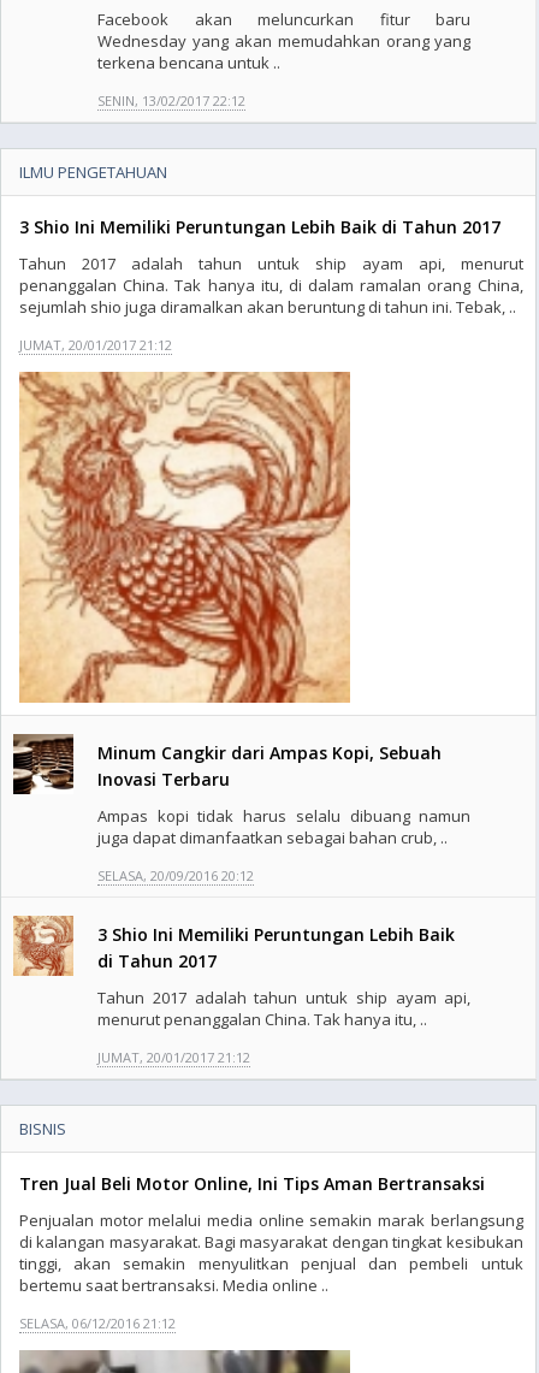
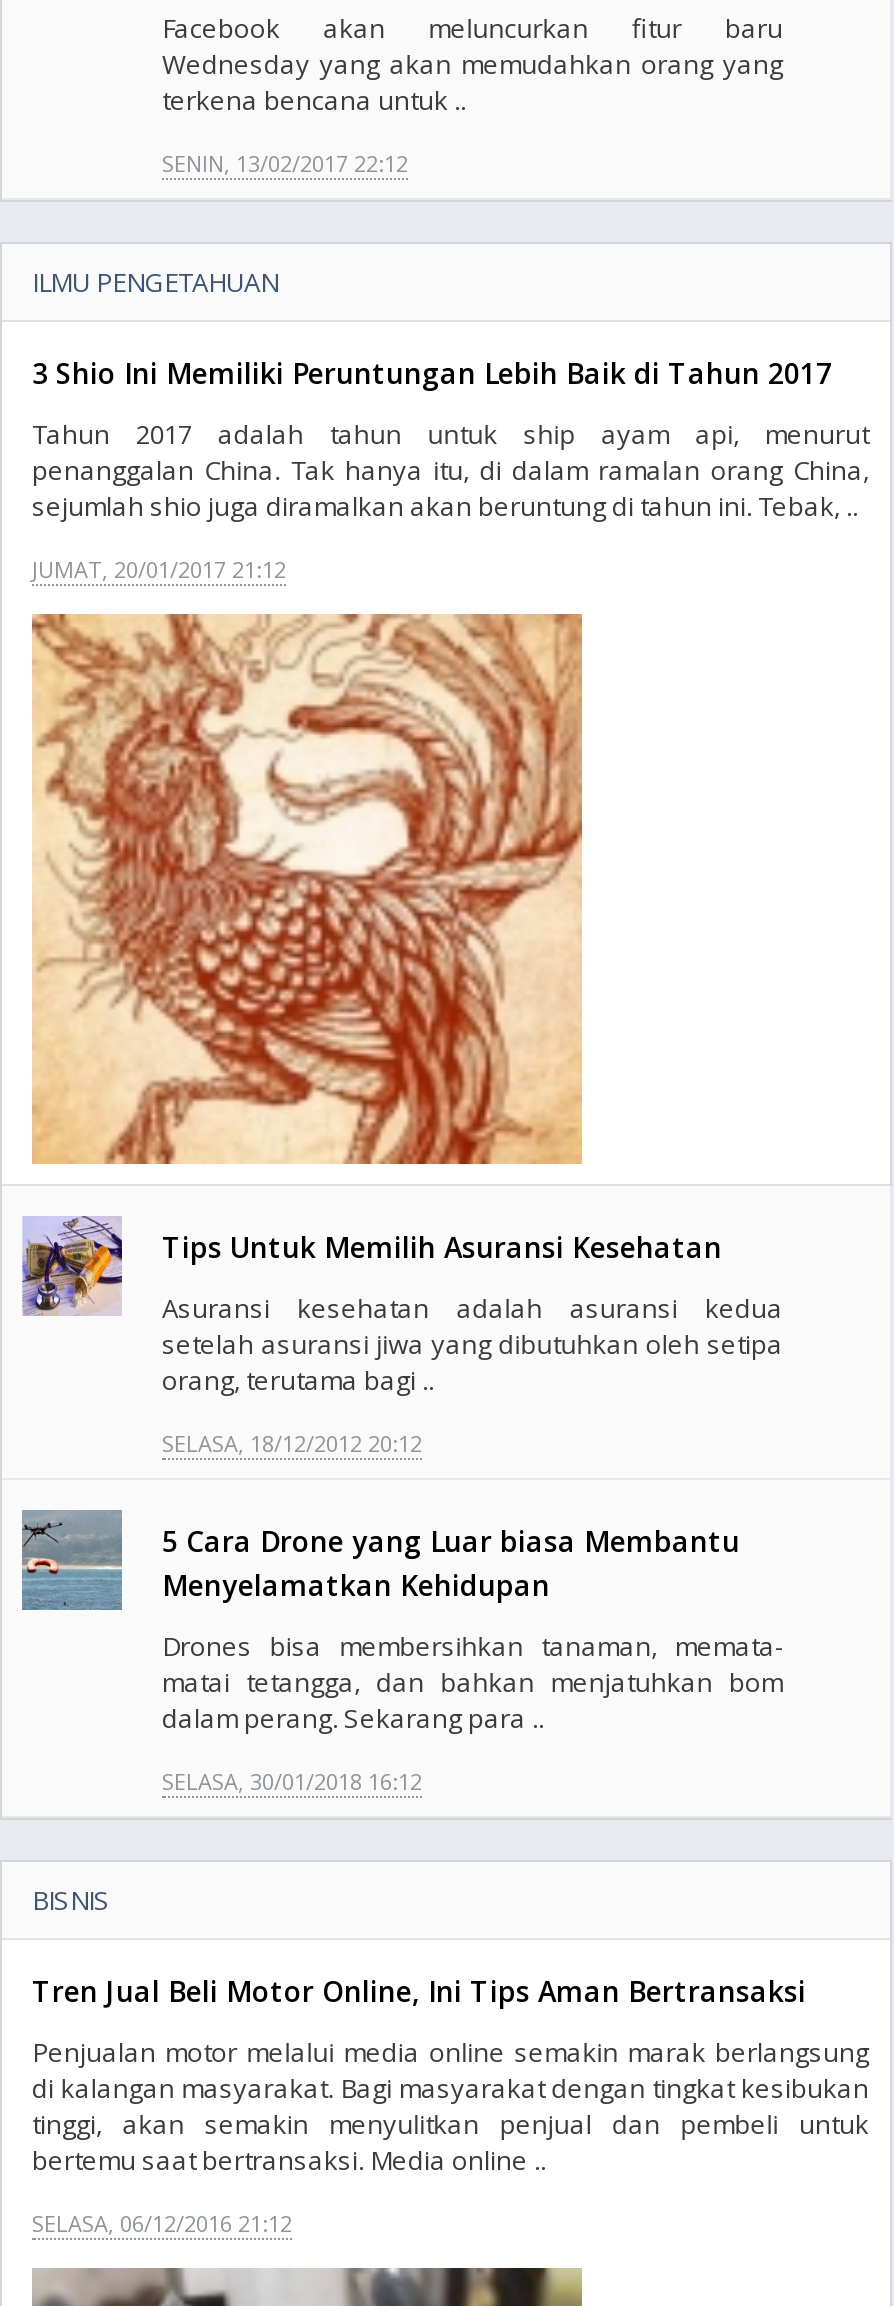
[12,733,442,795] [image] | Minum Cangkir dari Ampas Kopi, Sebuah | Inovasi Terbaru -> [22,1216,722,1316] [image] | Tips Untuk Memilih Asuransi Kesehatan
[97,805,471,848] Ampas kopi tidak harus selalu dibuang namun | juga dapat dimanfaatkan sebagai bahan crub, .. -> [162,1290,783,1398] Asuransi kesehatan adalah asuransi kedua | setelah asuransi jiwa yang dibutuhkan oleh setipa | orang, terutama bagi ..
[97,866,254,884] SELASA, 20/09/2016 20:12 -> [162,1428,422,1458] SELASA, 18/12/2012 20:12
[12,911,455,977] [image] | 3 Shio Ini Memiliki Peruntungan Lebih Baik | di Tahun 2017 -> [20,1508,740,1618] [image] | 5 Cara Drone yang Luar biasa Membantu | Menyelamatkan Kehidupan
[97,987,471,1030] Tahun 2017 adalah tahun untuk ship ayam api, | menurut penanggalan China. Tak hanya itu, .. -> [162,1628,783,1736] Drones bisa membersihkan tanaman, memata- | matai tetangga, dan bahkan menjatuhkan bom | dalam perang. Sekarang para ..
[97,1048,250,1066] JUMAT, 20/01/2017 21:12 -> [162,1766,422,1796] SELASA, 30/01/2018 16:12

